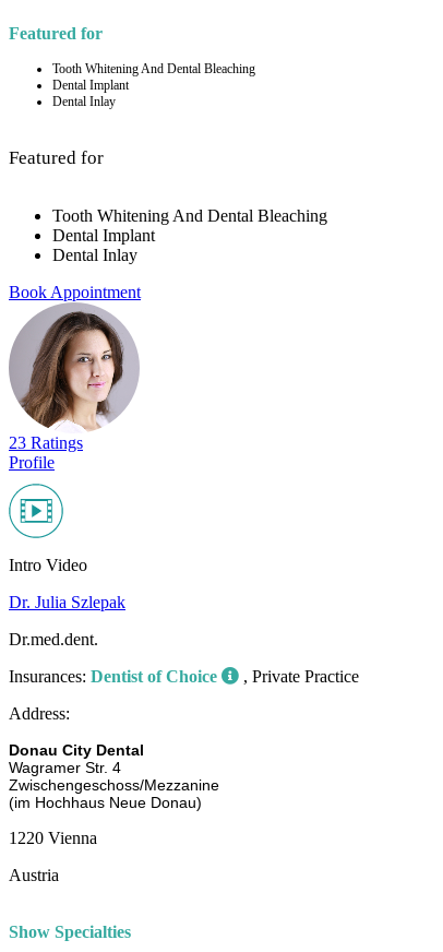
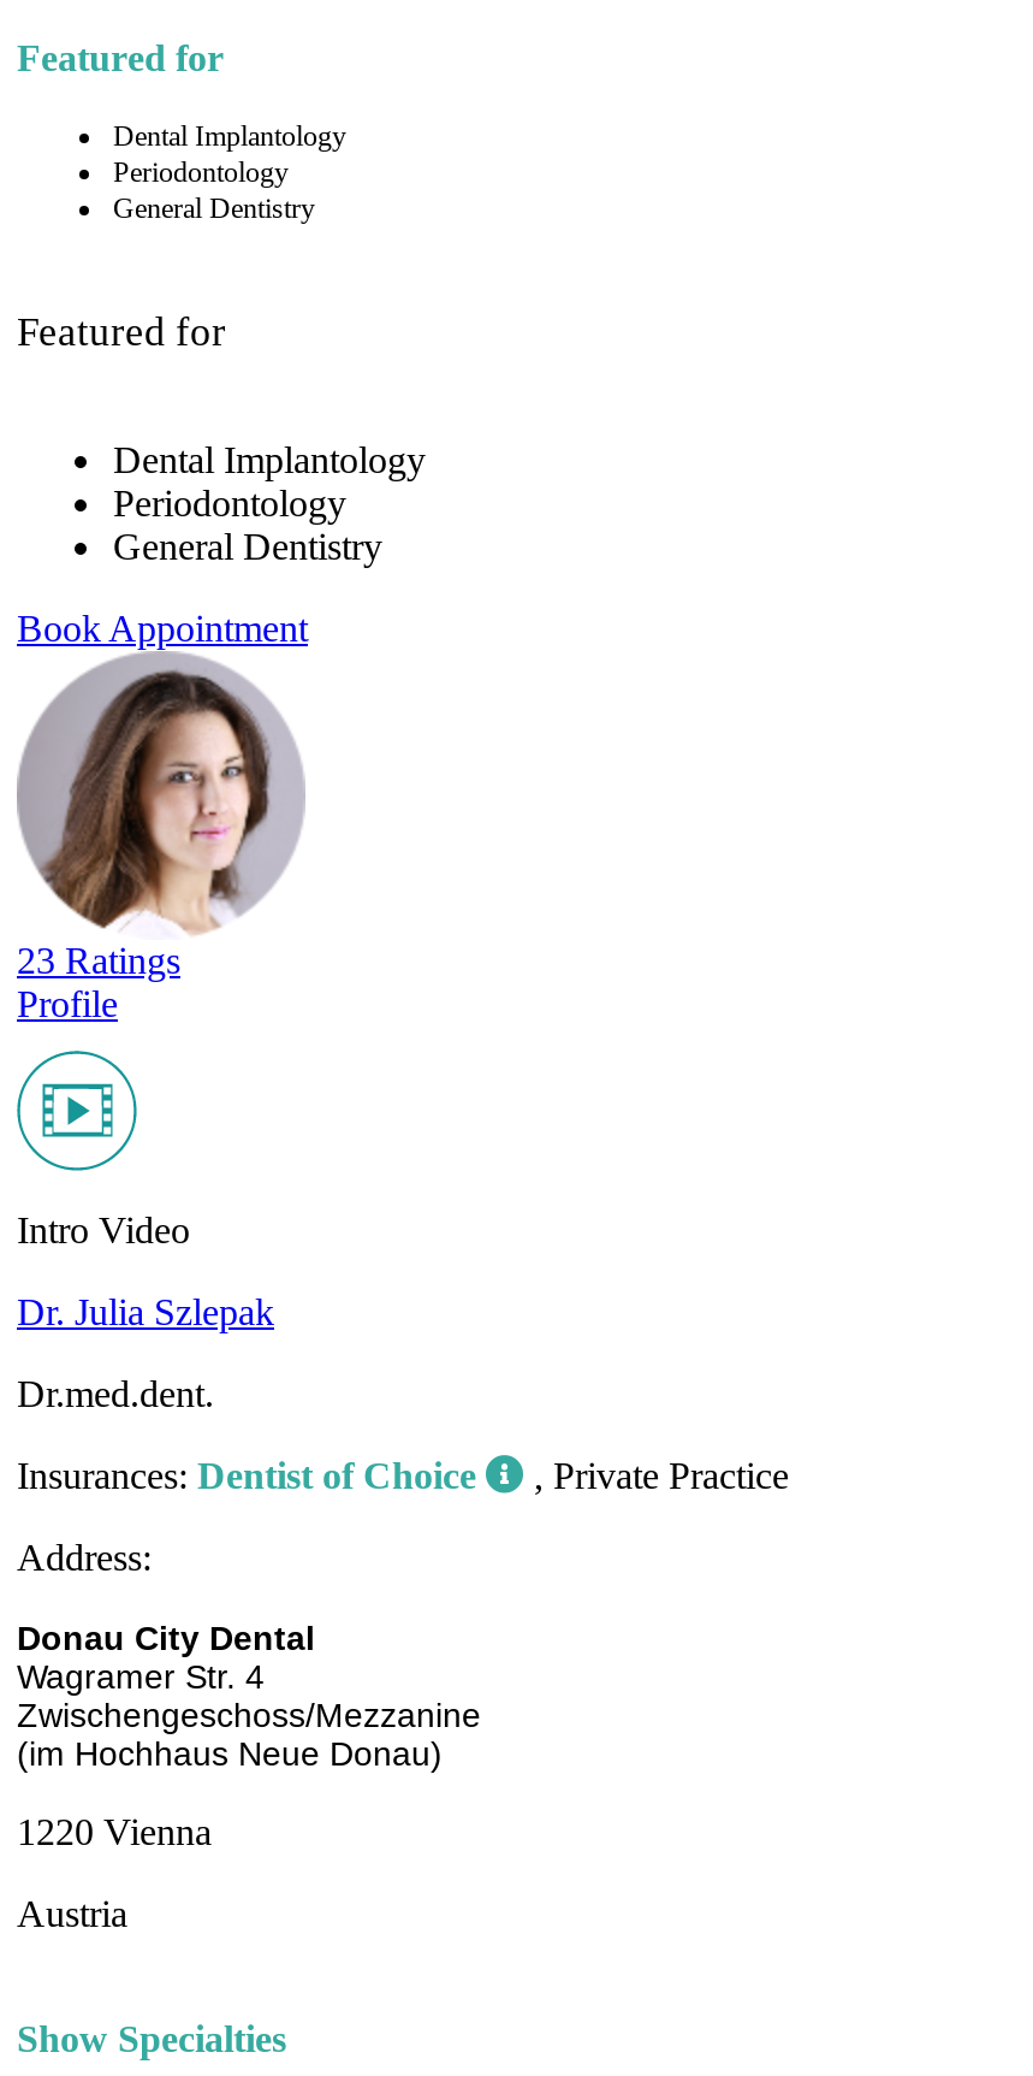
[52,61,255,109] Tooth Whitening And Dental Bleaching | Dental Implant | Dental Inlay -> [113,120,346,226] Dental Implantology | Periodontology | General Dentistry
[52,207,327,264] Tooth Whitening And Dental Bleaching | Dental Implant | Dental Inlay -> [113,440,426,567] Dental Implantology | Periodontology | General Dentistry

